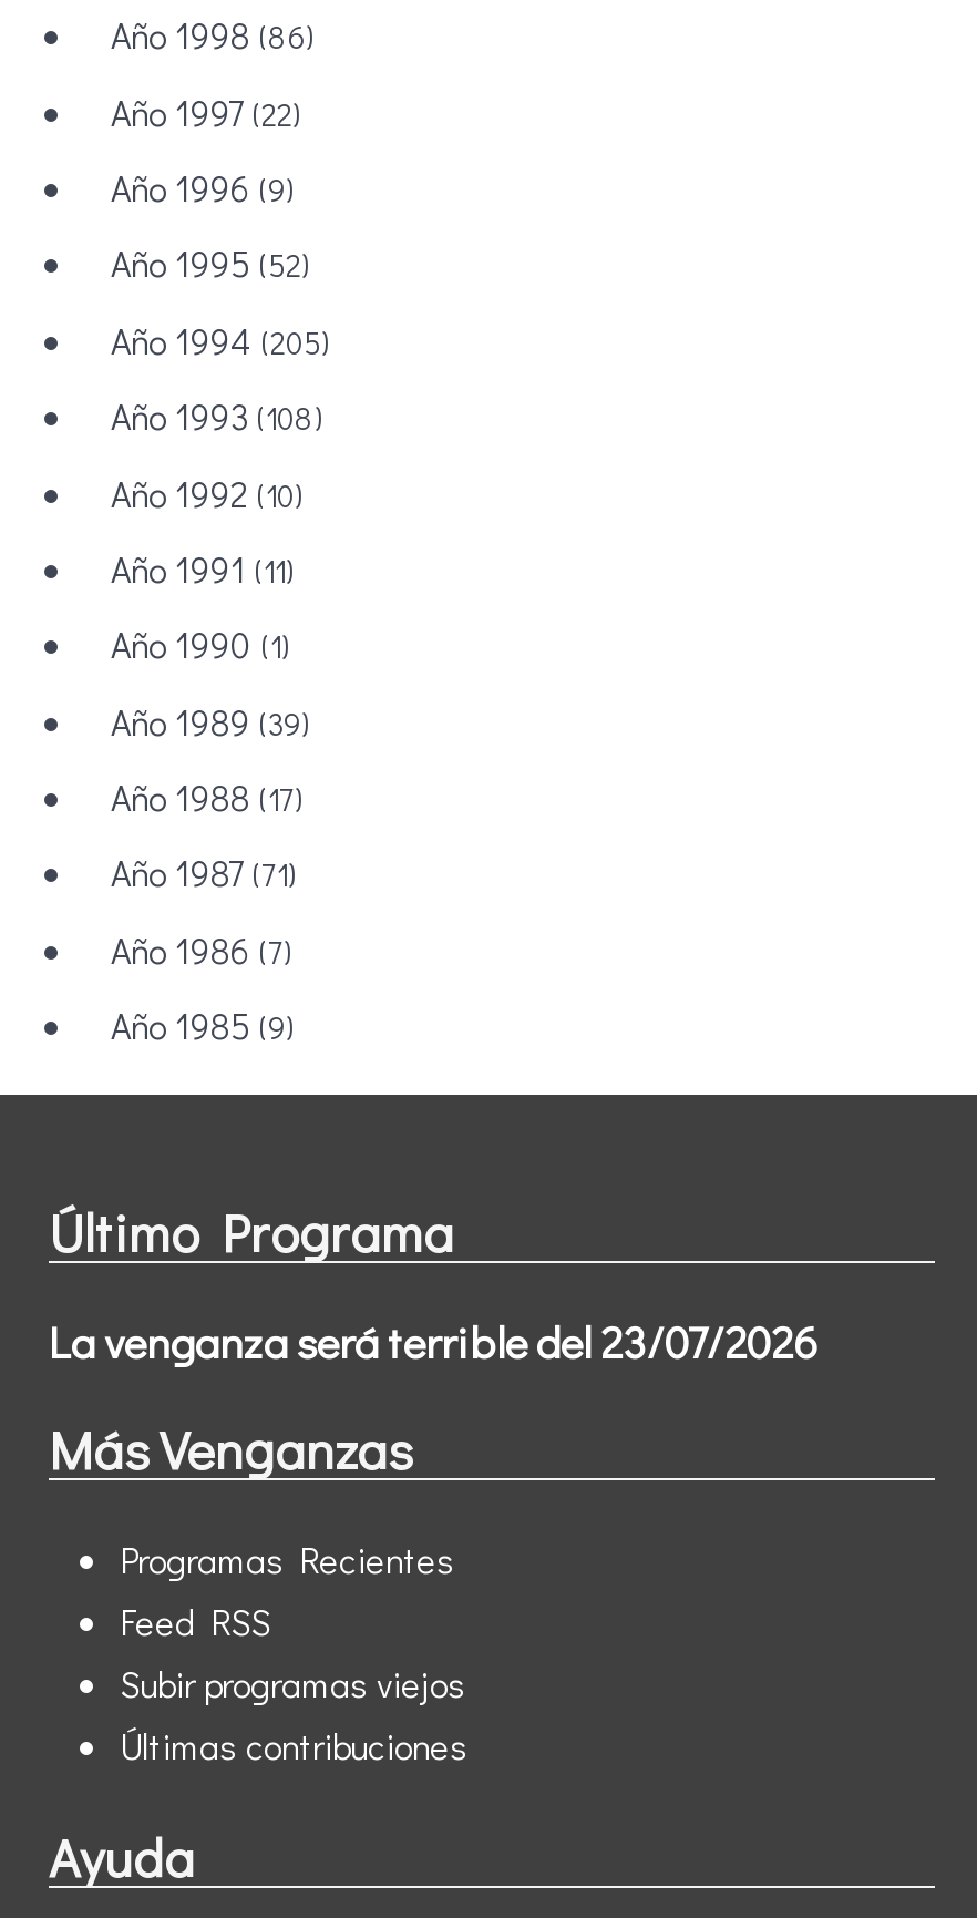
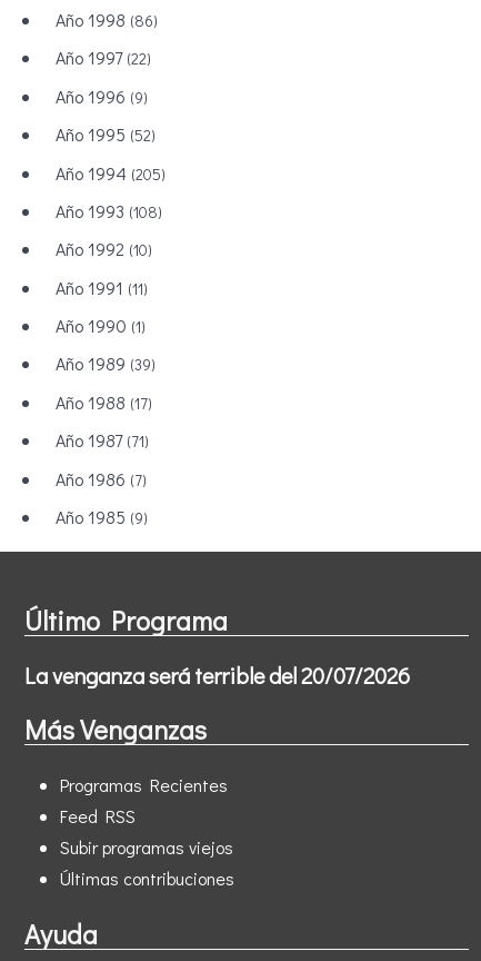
[49,1313,817,1371] La venganza será terrible del 23/07/2026 -> [24,661,410,690] La venganza será terrible del 20/07/2026

